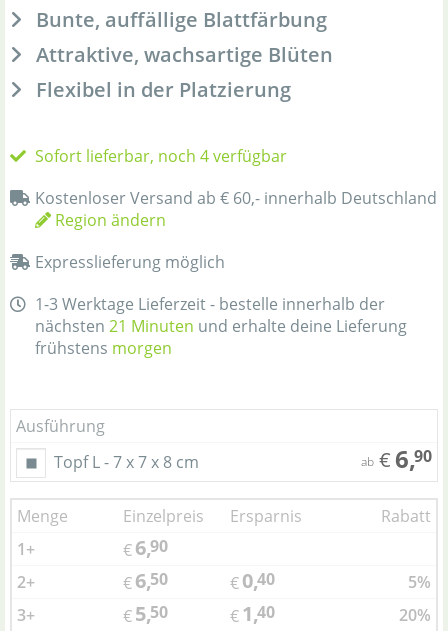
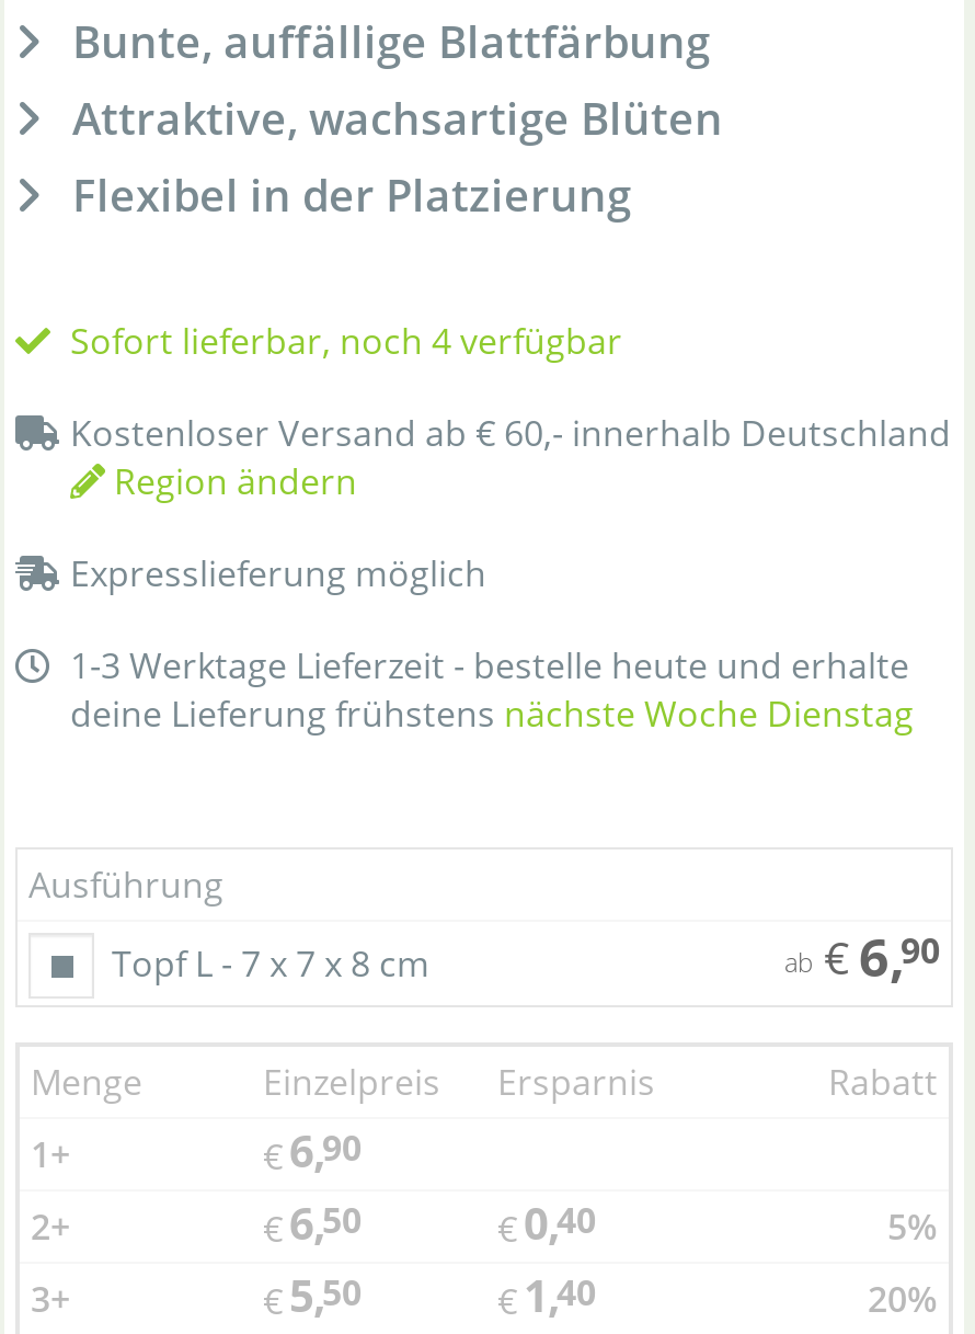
[35,293,407,359] 1-3 Werktage Lieferzeit - bestelle innerhalb der | nächsten 21 Minuten und erhalte deine Lieferung | frühstens morgen -> [70,641,914,738] 1-3 Werktage Lieferzeit - bestelle heute und erhalte | deine Lieferung frühstens nächste Woche Dienstag

